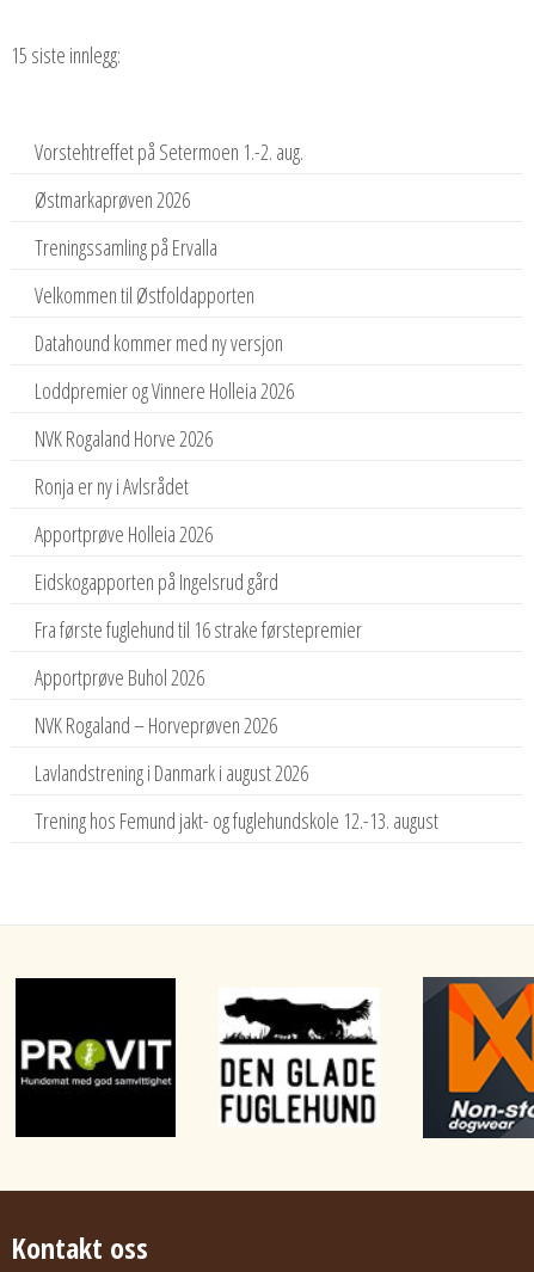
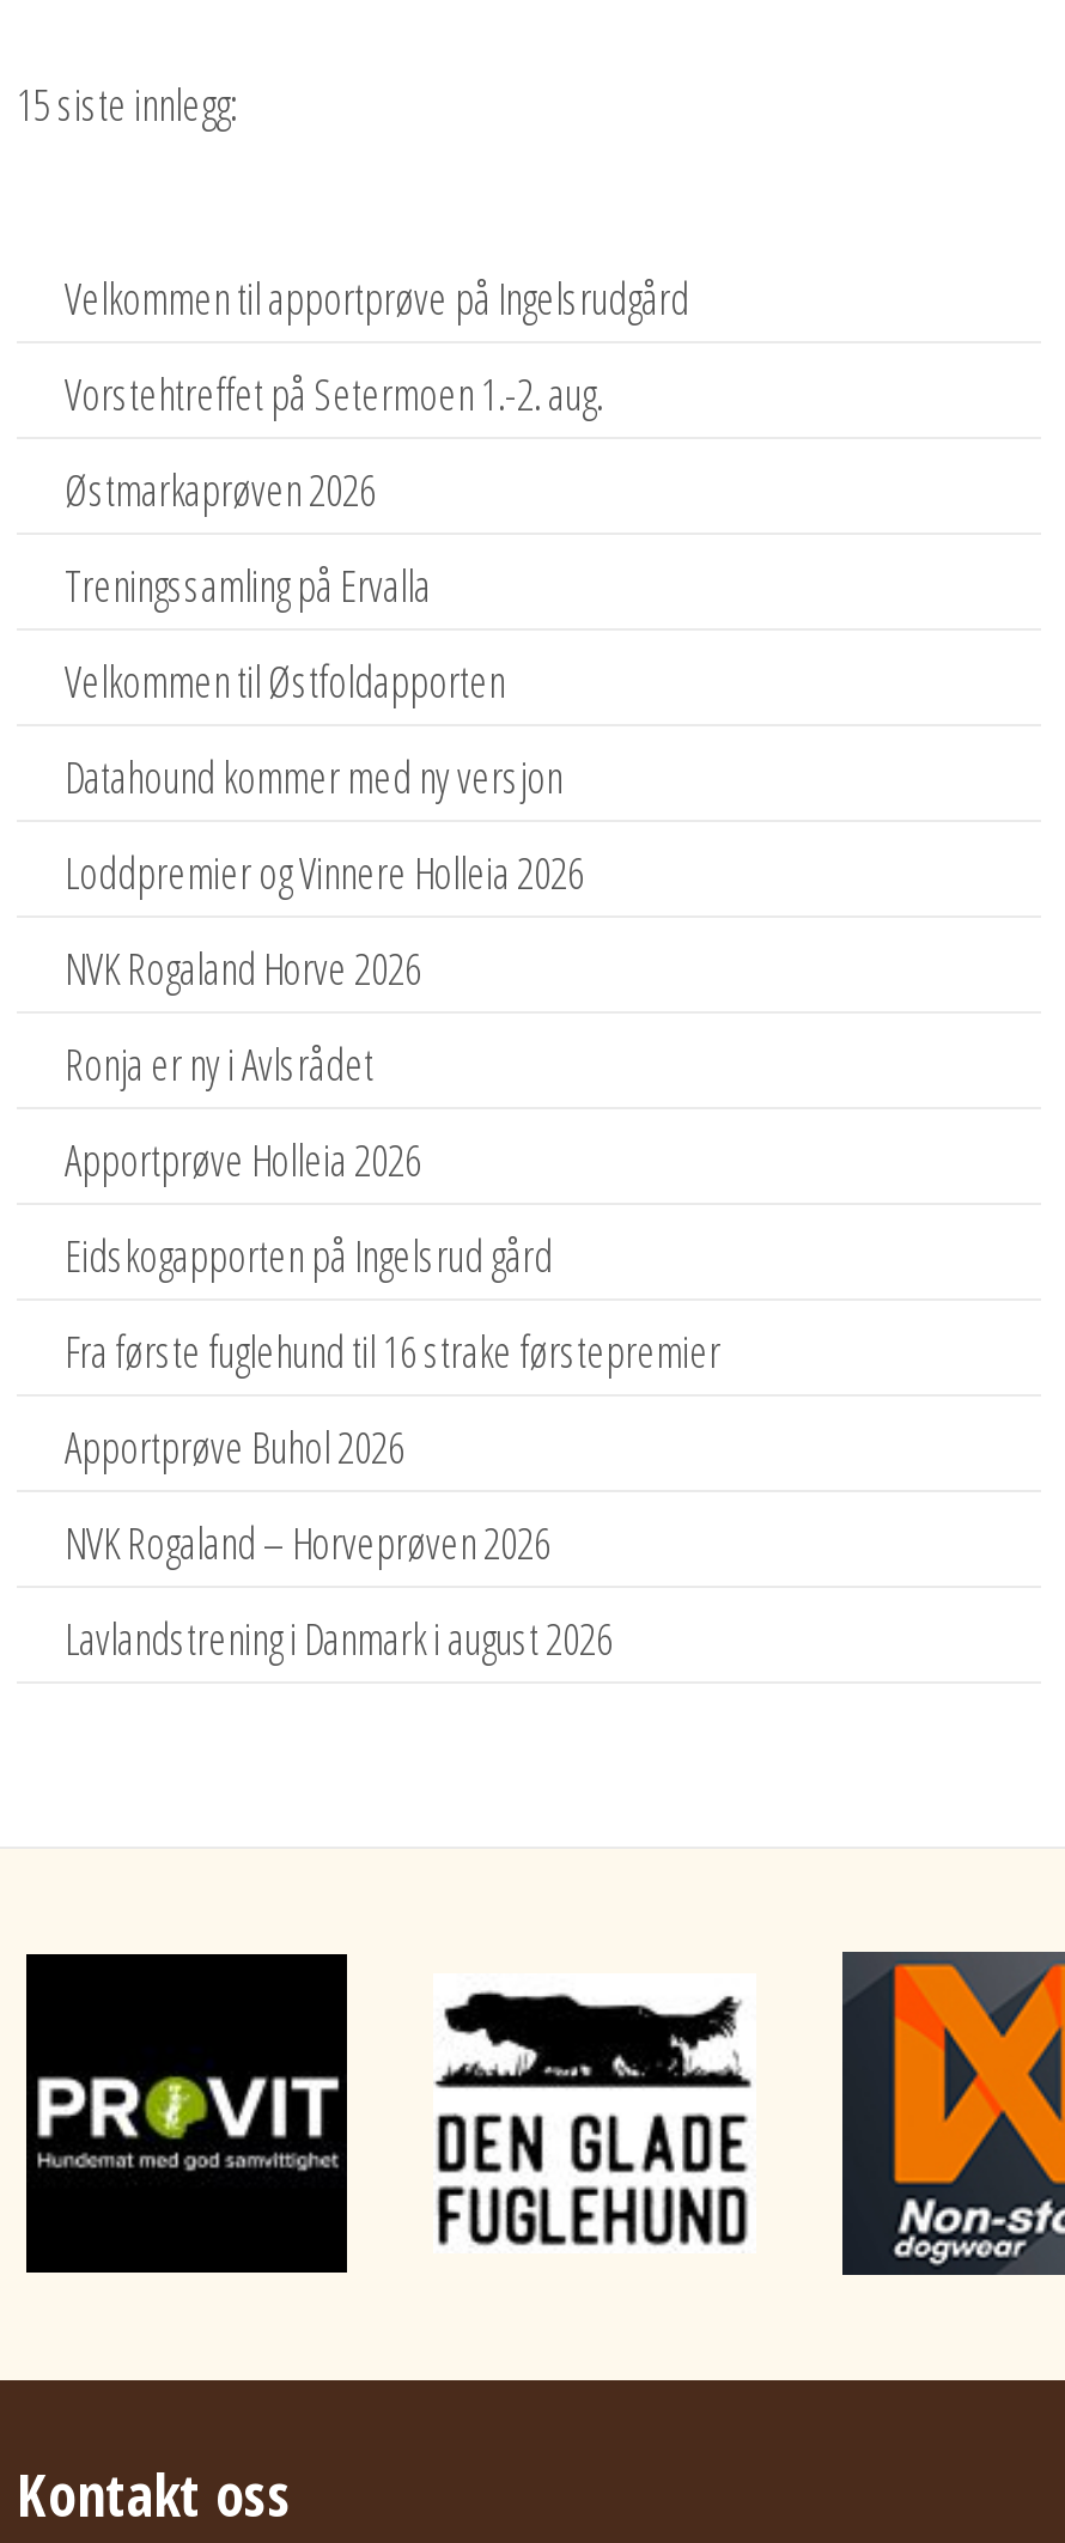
none -> [65,268,689,326] Velkommen til apportprøve på Ingelsrudgård
moved [35,137,362,786] -> [65,364,720,1666]: Vorstehtreffet på Setermoen 1.-2. aug. | Østmarkaprøven 2026 | Treningssamling på Ervalla | ... | NVK Rogaland – Horveprøven 2026 | Lavlandstrening i Danmark i august 2026
[35,806,438,834] Trening hos Femund jakt- og fuglehundskole 12.-13. august -> none

